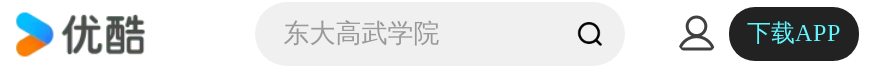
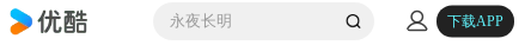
[283,18,439,48] 东大高武学院 -> [170,12,232,30] 永夜长明

